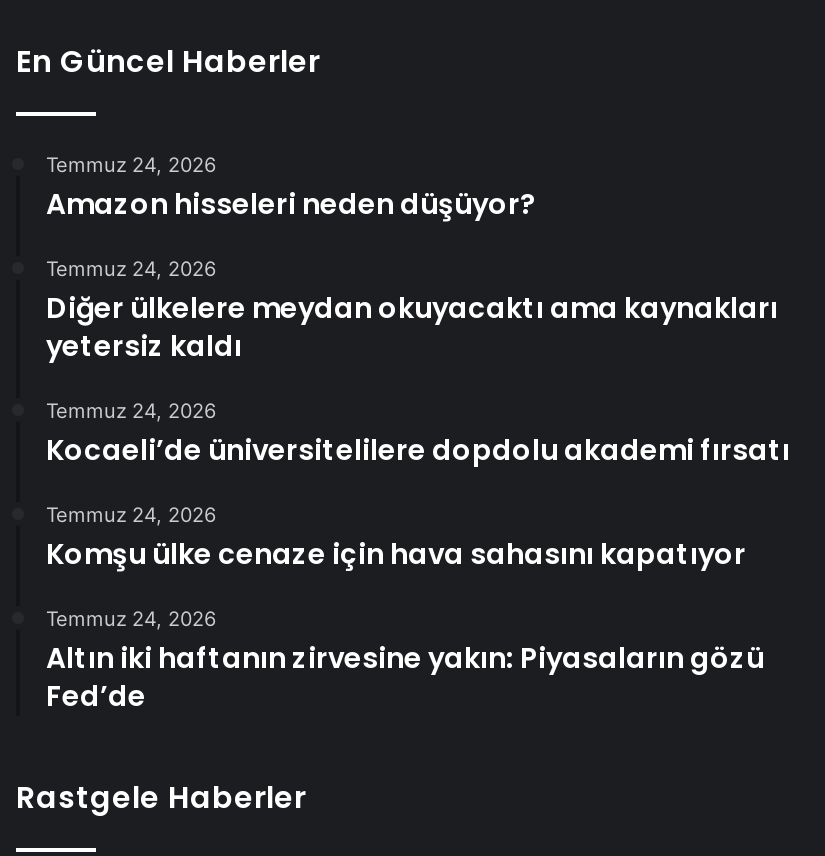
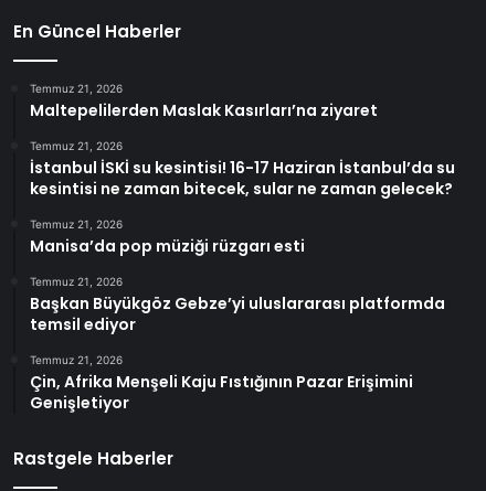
[46,151,536,223] Temmuz 24, 2026 | Amazon hisseleri neden düşüyor? -> [30,81,378,121] Temmuz 21, 2026 | Maltepelilerden Maslak Kasırları’na ziyaret
[46,255,778,365] Temmuz 24, 2026 | Diğer ülkelere meydan okuyacaktı ama kaynakları | yetersiz kaldı -> [30,138,455,199] Temmuz 21, 2026 | İstanbul İSKİ su kesintisi! 16-17 Haziran İstanbul’da su | kesintisi ne zaman bitecek, sular ne zaman gelecek?
[46,397,790,469] Temmuz 24, 2026 | Kocaeli’de üniversitelilere dopdolu akademi fırsatı -> [30,217,305,257] Temmuz 21, 2026 | Manisa’da pop müziği rüzgarı esti
[46,501,746,573] Temmuz 24, 2026 | Komşu ülke cenaze için hava sahasını kapatıyor -> [30,274,445,335] Temmuz 21, 2026 | Başkan Büyükgöz Gebze’yi uluslararası platformda | temsil ediyor
[46,605,764,715] Temmuz 24, 2026 | Altın iki haftanın zirvesine yakın: Piyasaların gözü | Fed’de -> [30,353,413,413] Temmuz 21, 2026 | Çin, Afrika Menşeli Kaju Fıstığının Pazar Erişimini | Genişletiyor

